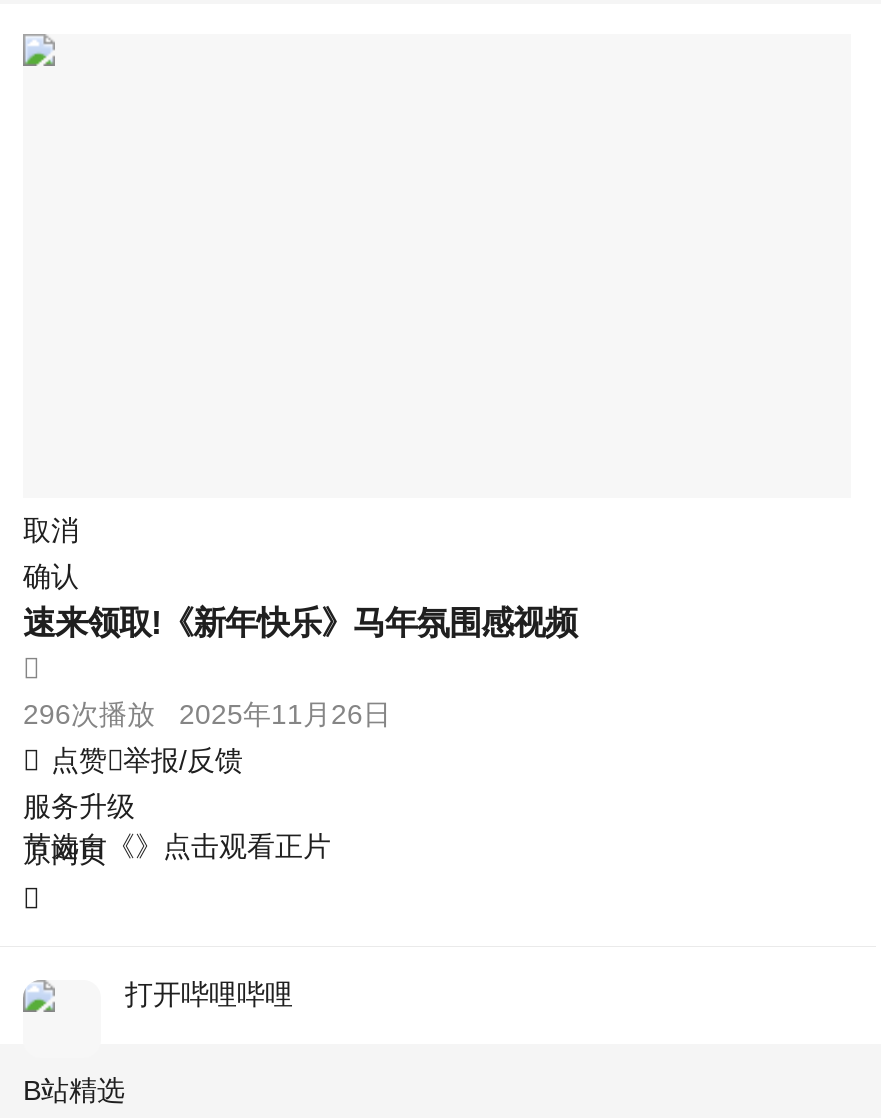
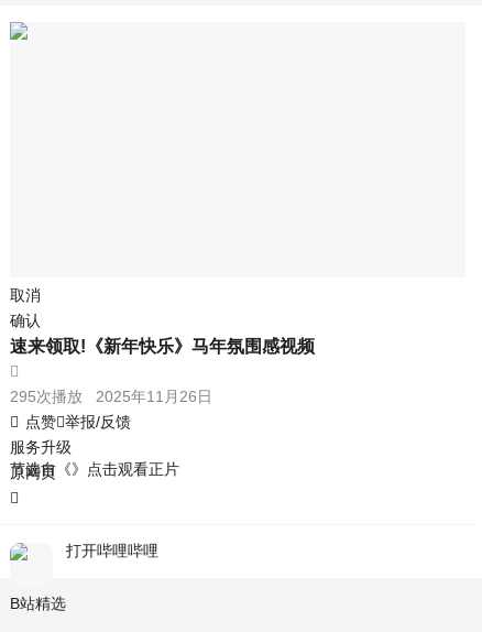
[23,698,391,730] 296次播放 2025年11月26日 -> [10,387,212,405] 295次播放 2025年11月26日

